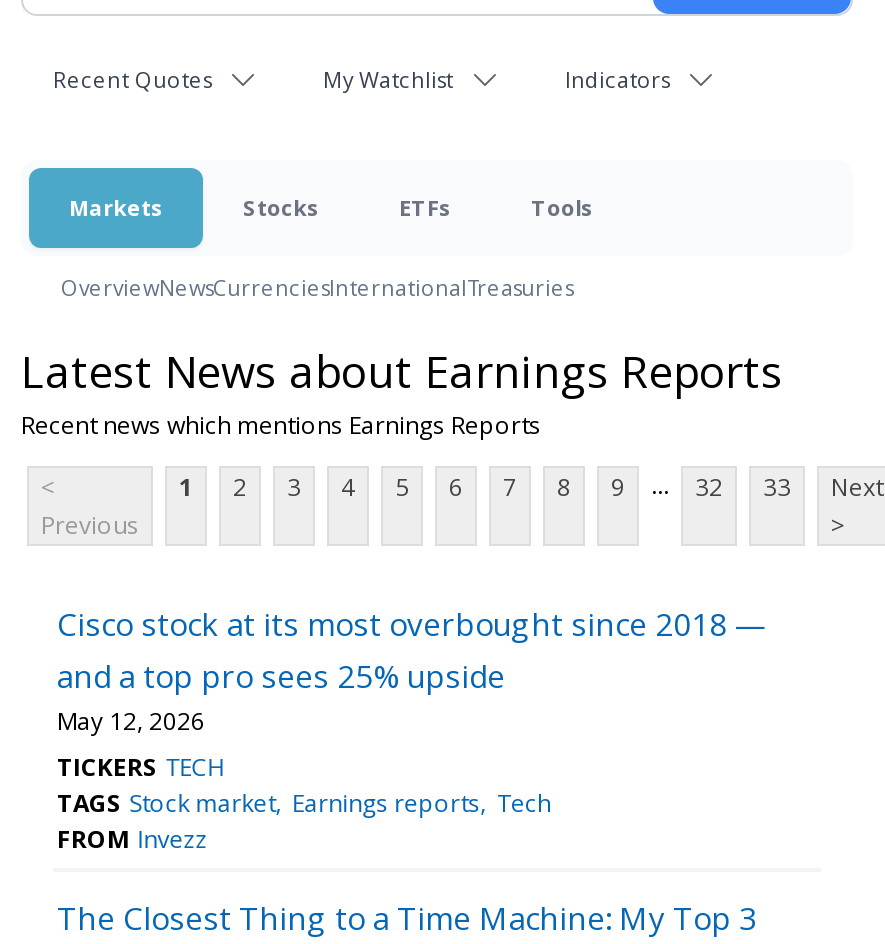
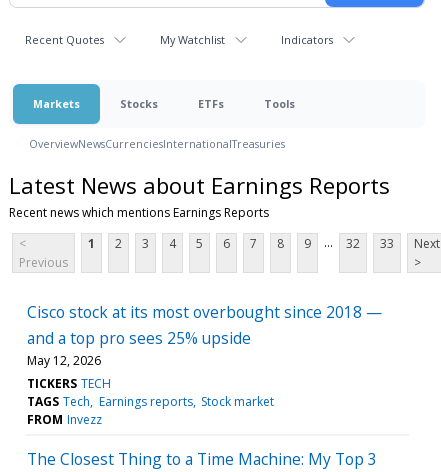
[57,786,551,820] TAGS Stock market Earnings reports Tech -> [27,393,274,410] TAGS Tech Earnings reports Stock market

